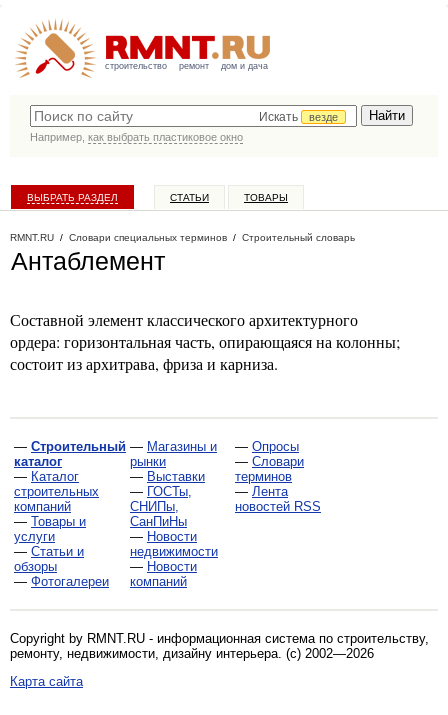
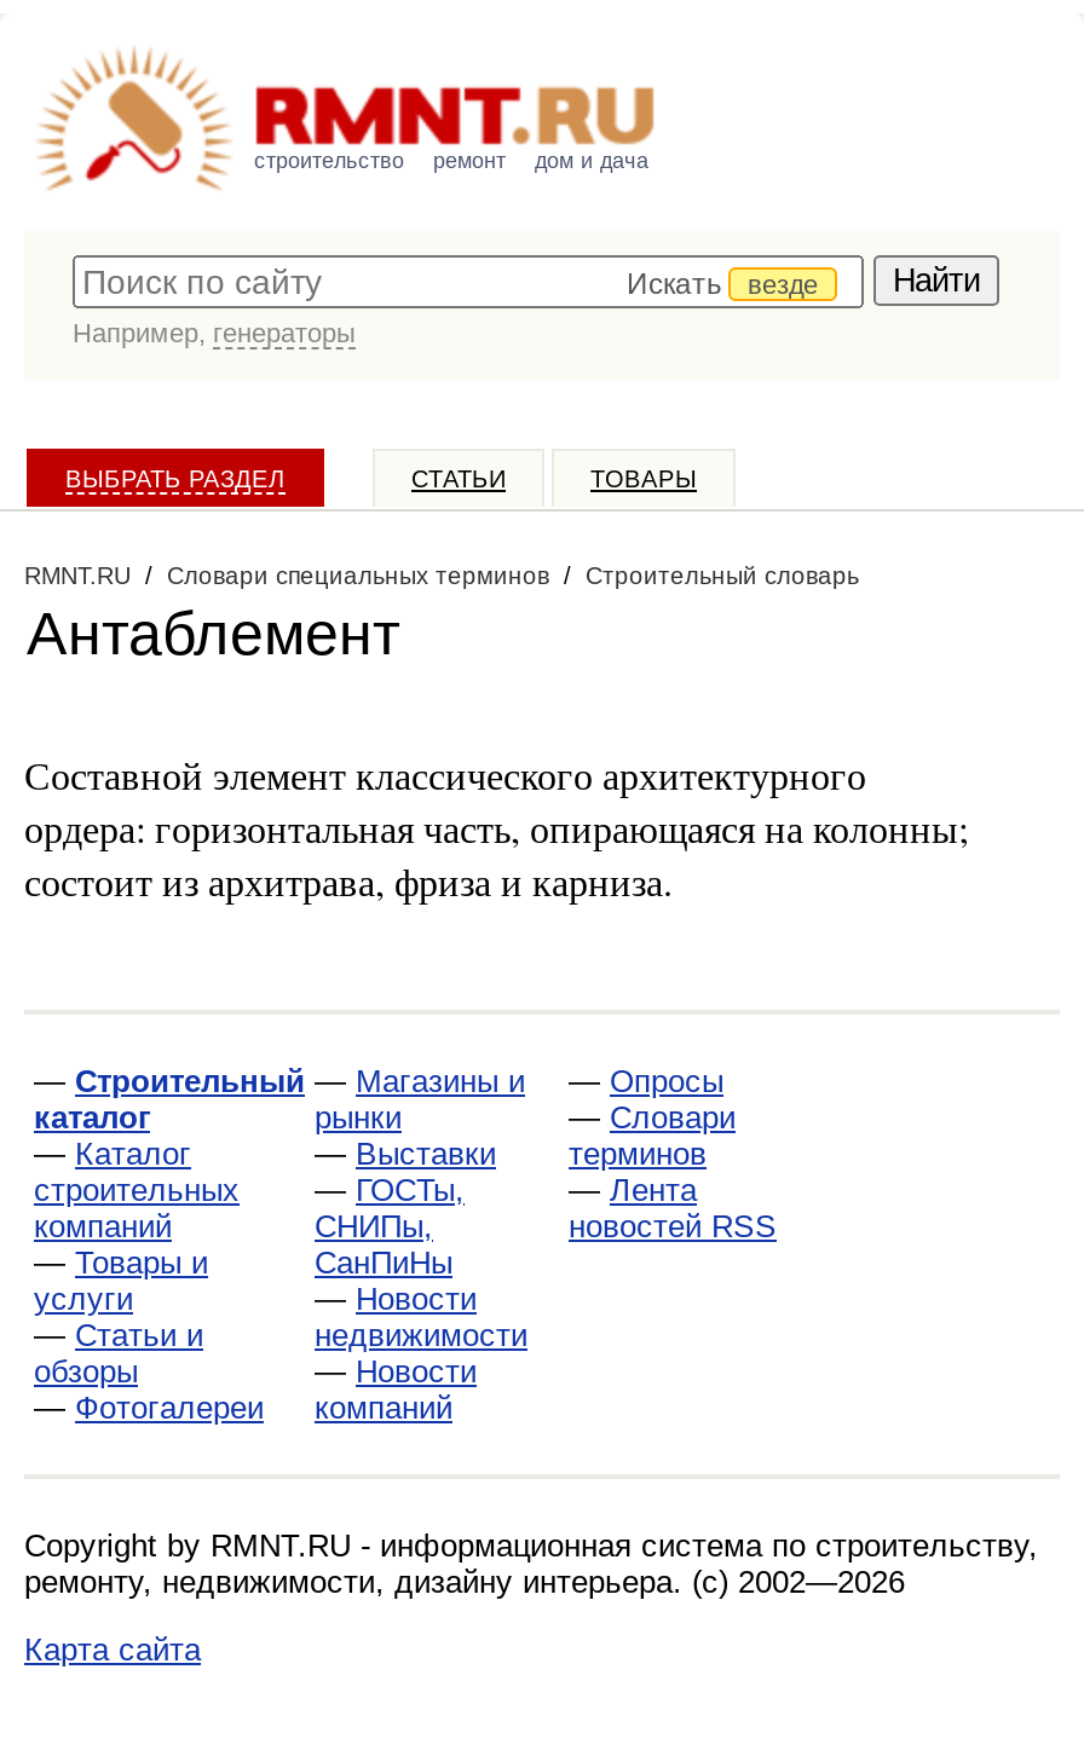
[30,131,243,143] Например, как выбрать пластиковое окно -> [73,318,356,347] Например, генераторы

